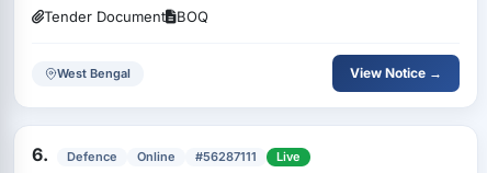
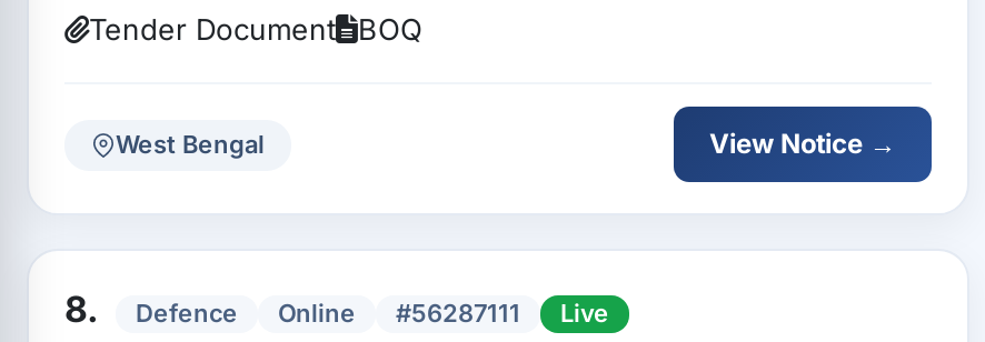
[32,143,301,165] 6. Defence Online #56287111 Live -> [64,286,609,331] 8. Defence Online #56287111 Live

